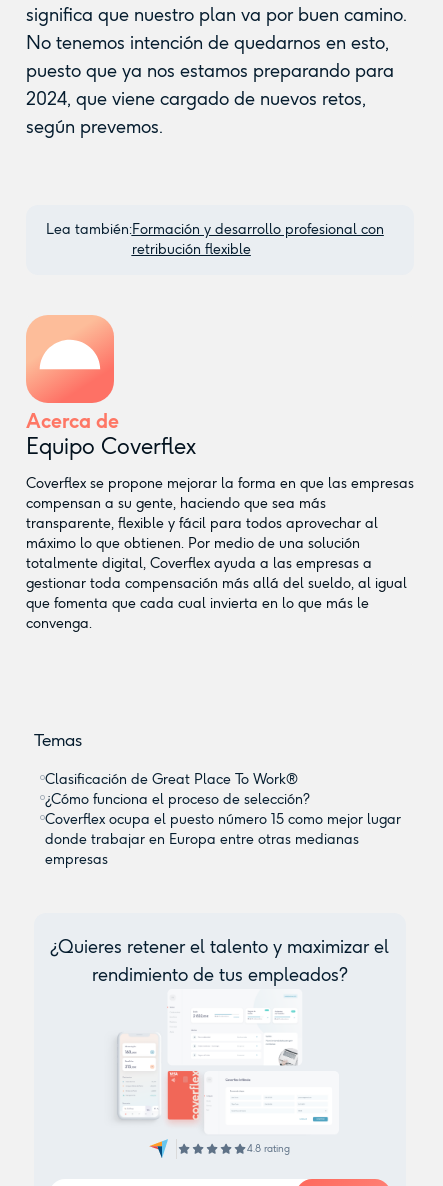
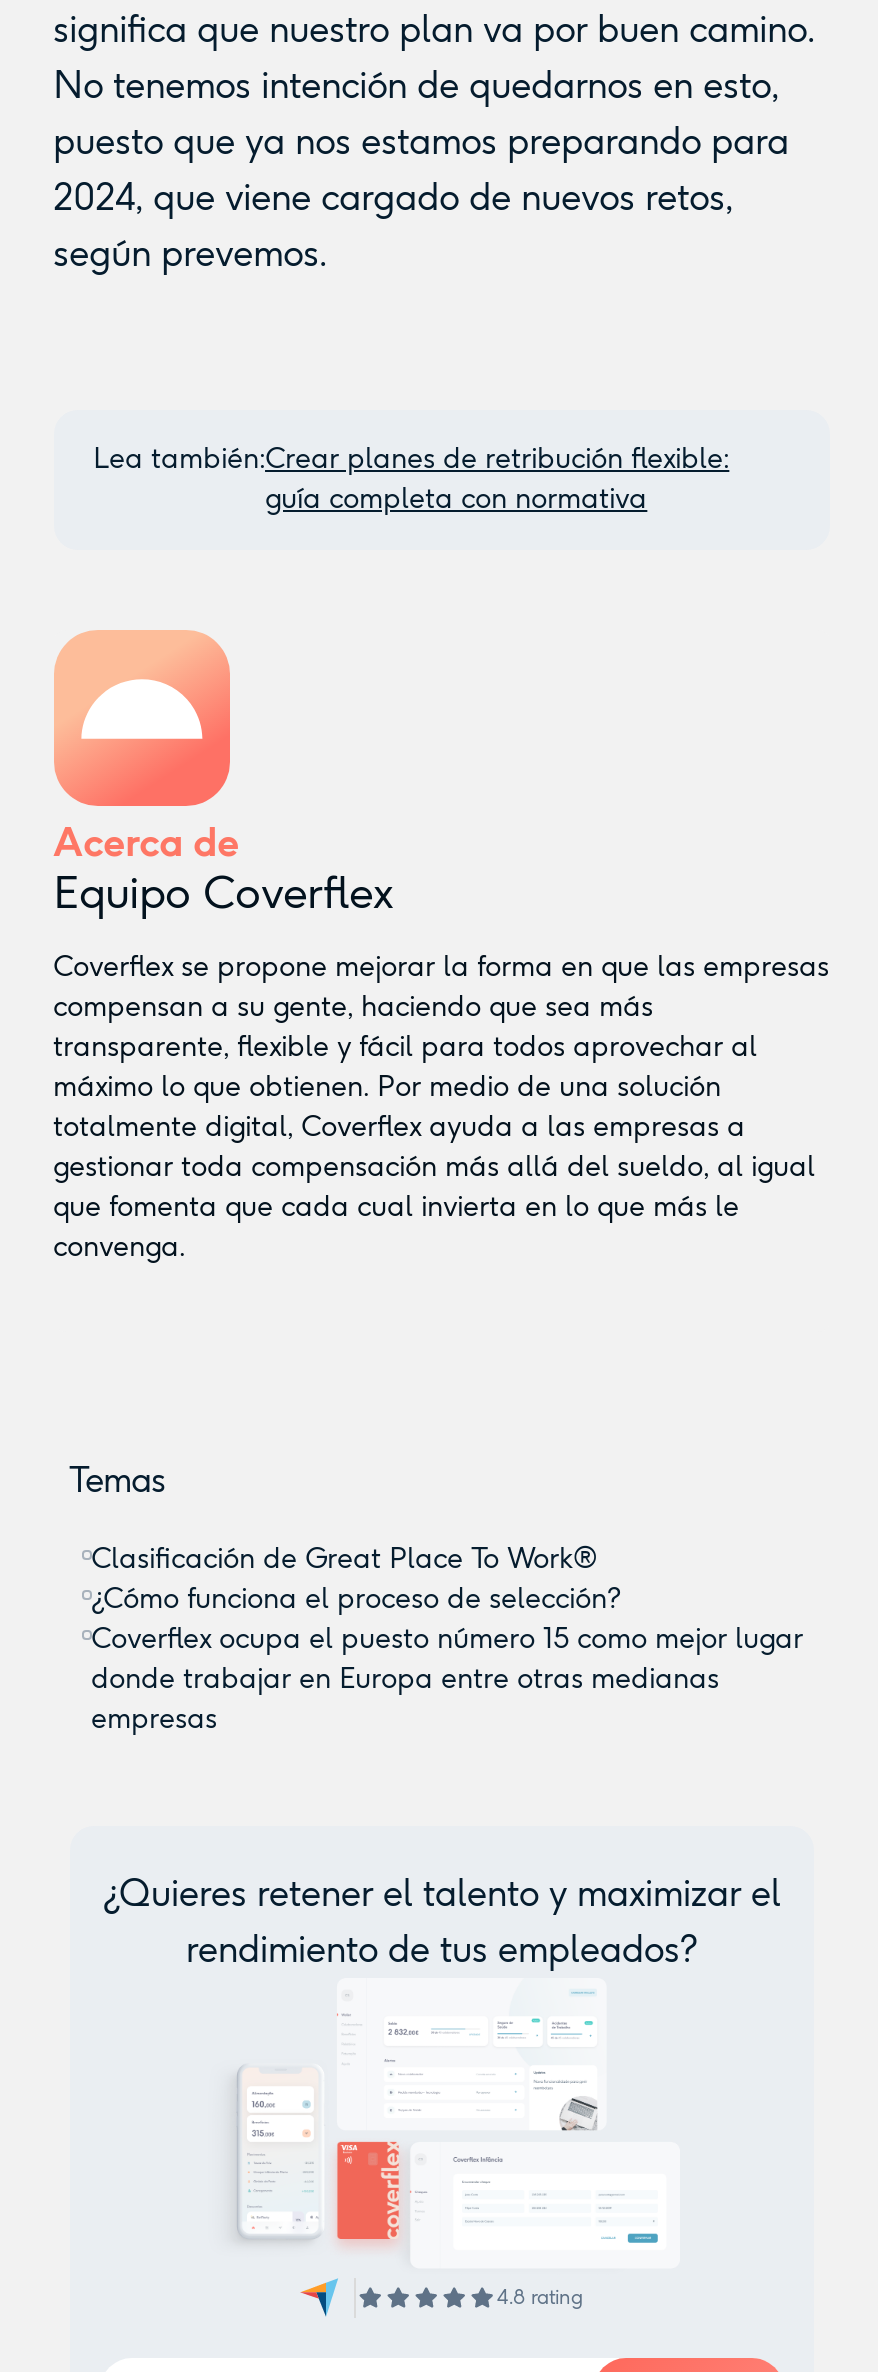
[46,221,384,258] Lea también:Formación y desarrollo profesional con | retribución flexible -> [93,443,729,517] Lea también:Crear planes de retribución flexible: | guía completa con normativa

